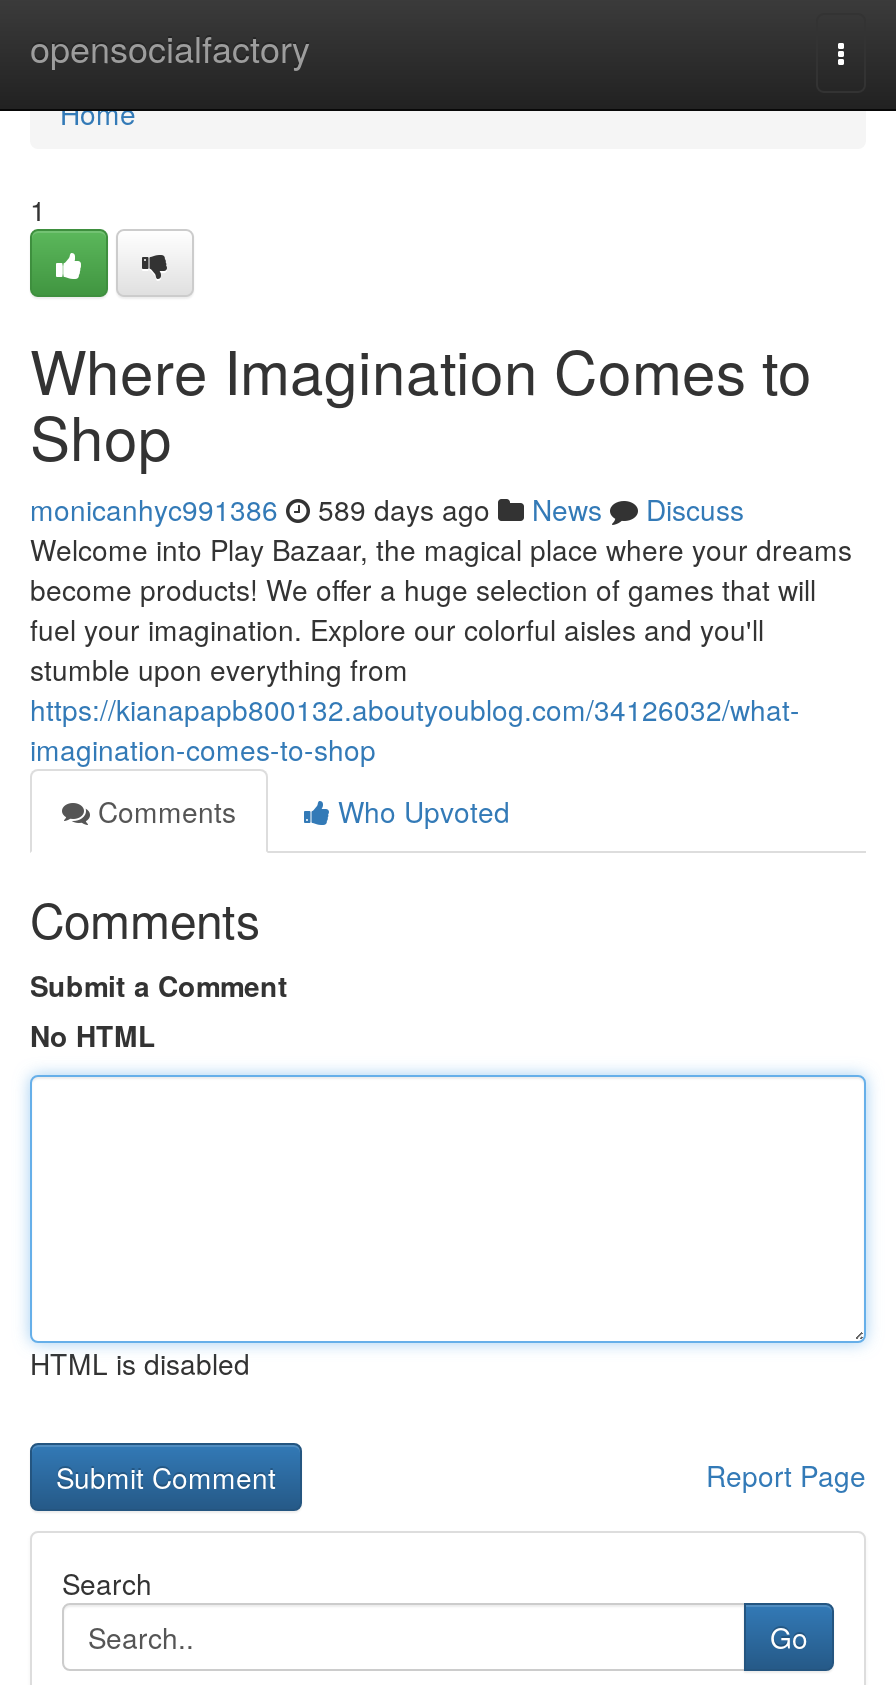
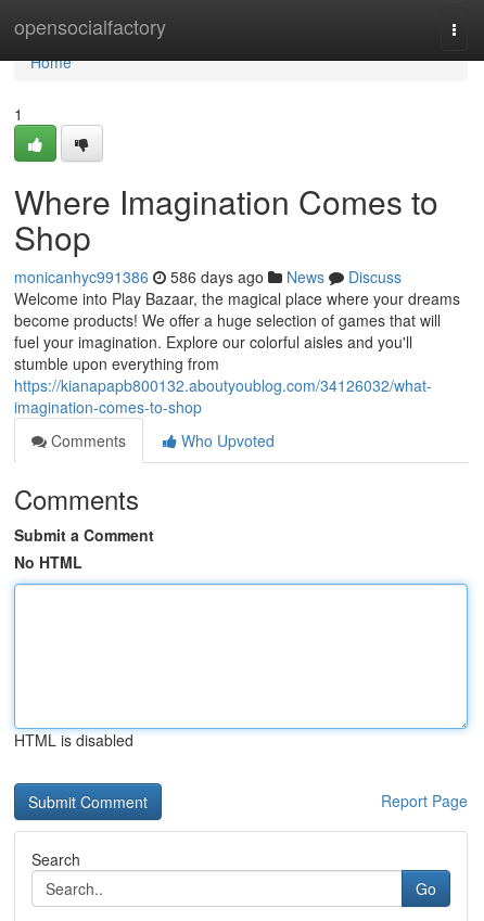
[30,489,744,529] monicanhyc991386 589 days ago News Discuss -> [14,266,402,287] monicanhyc991386 586 days ago News Discuss

